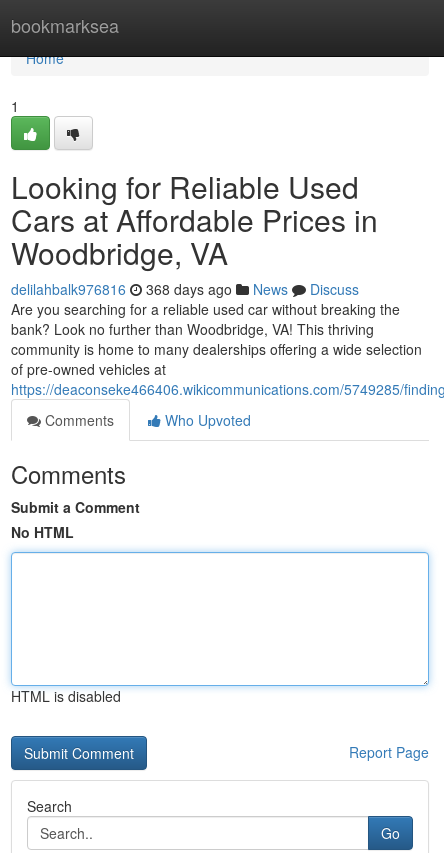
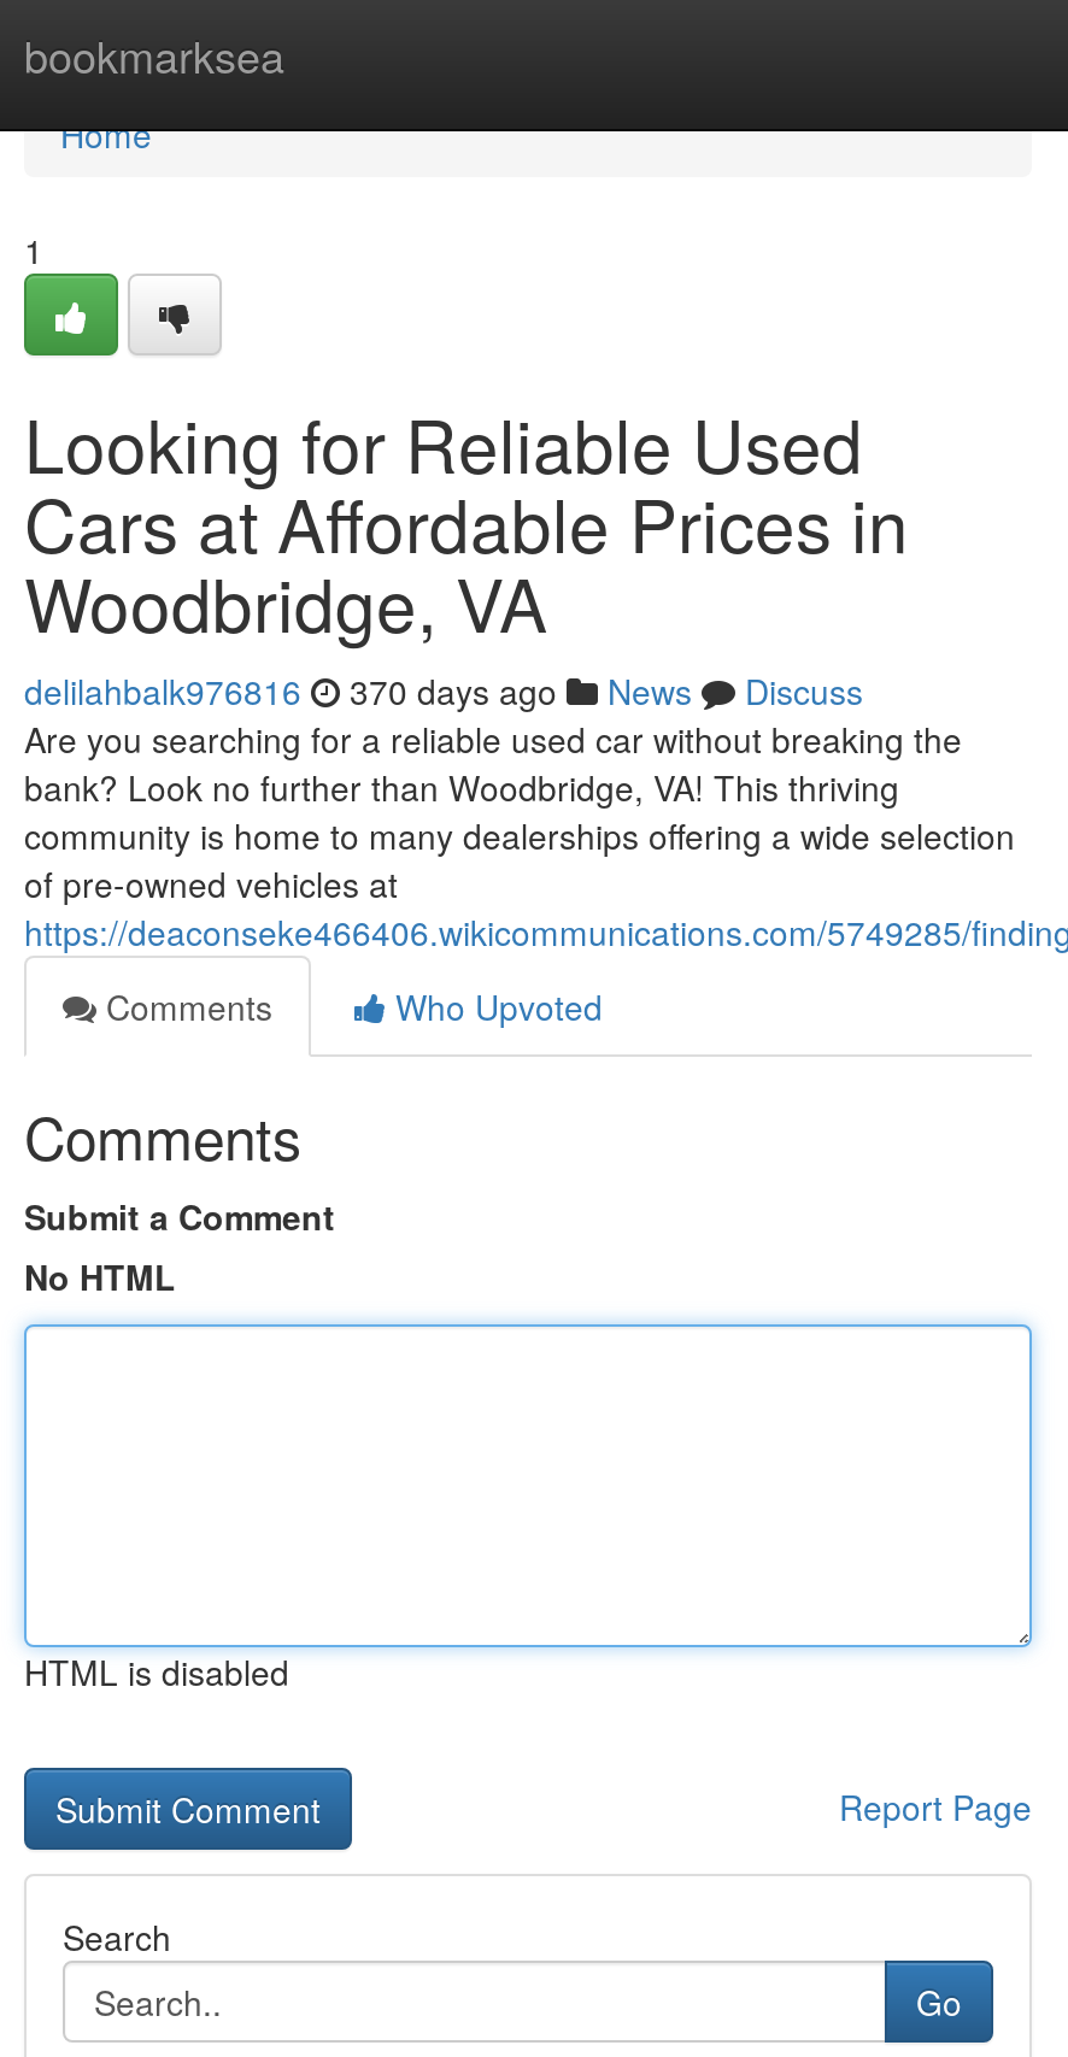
[11,279,359,299] delilahbalk976816 368 days ago News Discuss -> [24,666,863,715] delilahbalk976816 370 days ago News Discuss

